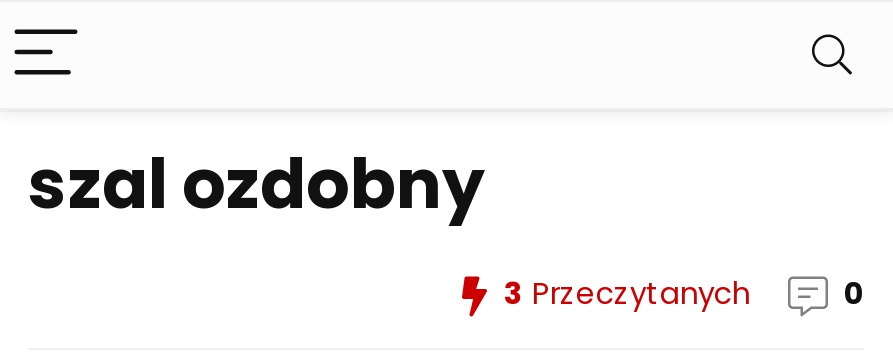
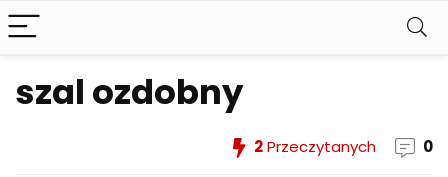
[504,272,750,314] 3 Przeczytanych -> [254,136,376,157] 2 Przeczytanych

